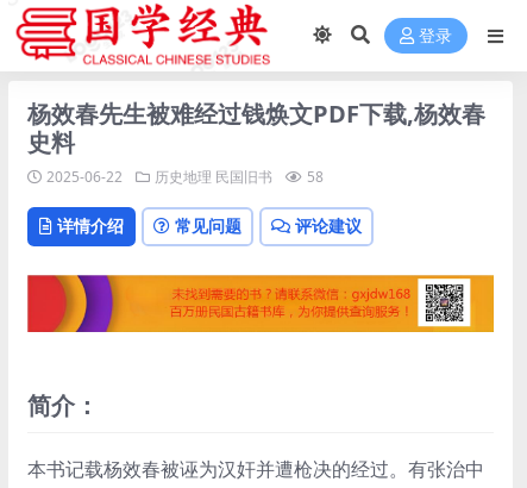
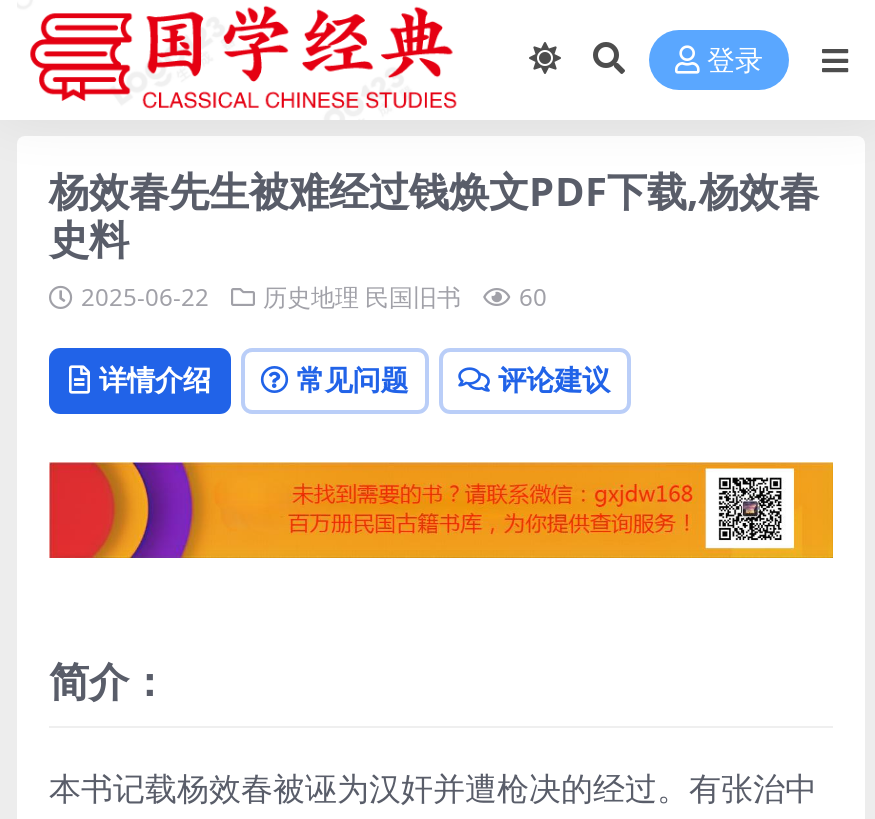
[46,167,324,187] 2025-06-22 历史地理 民国旧书 58 -> [81,280,547,314] 2025-06-22 历史地理 民国旧书 60

